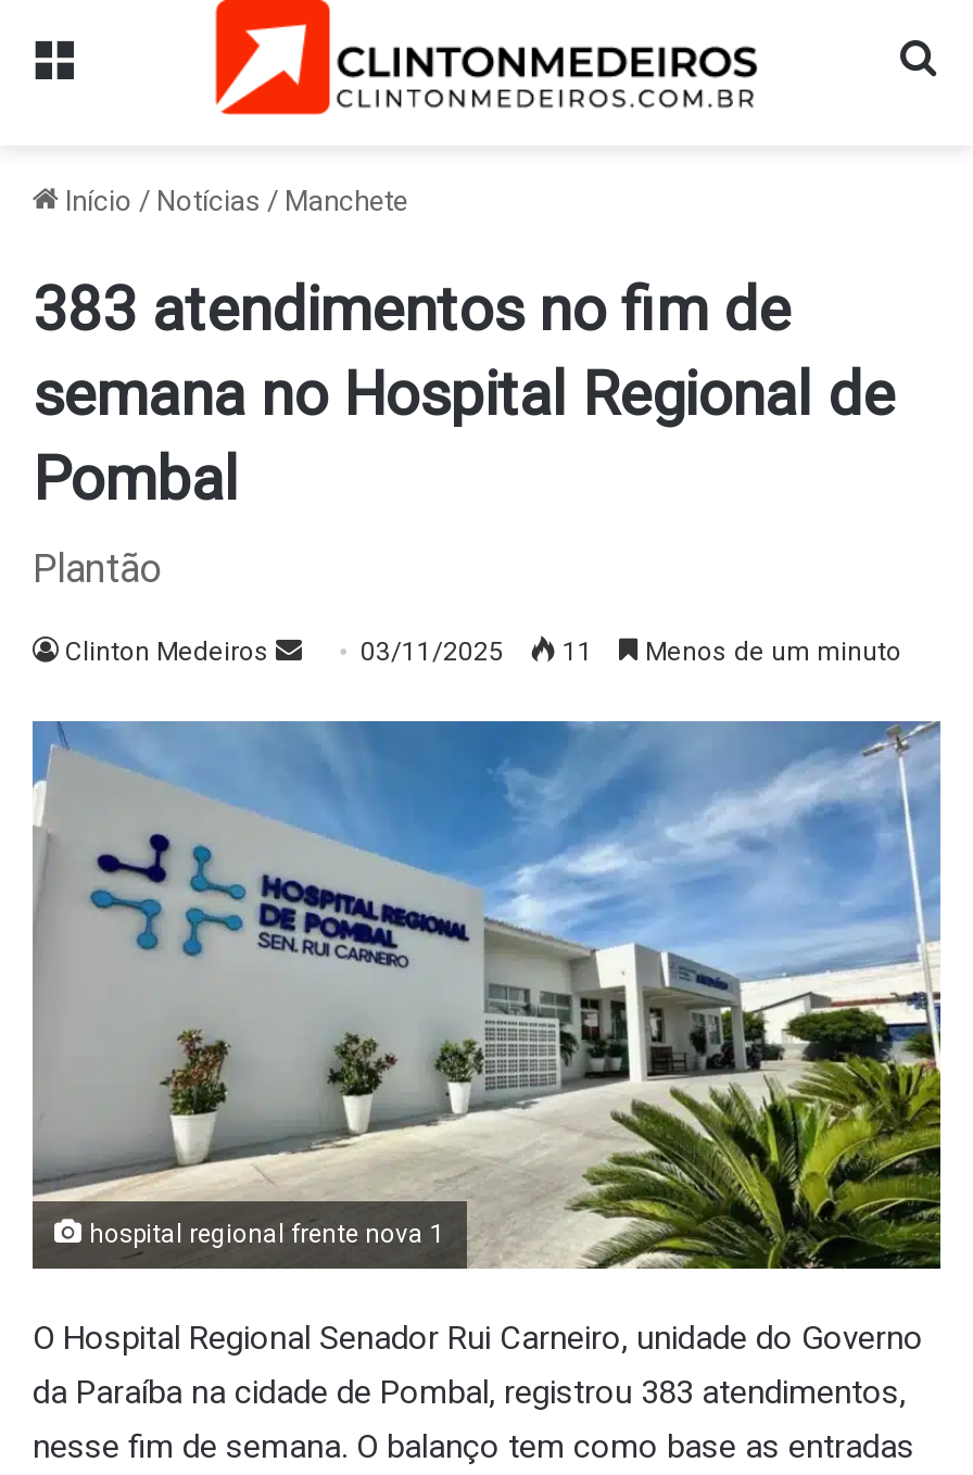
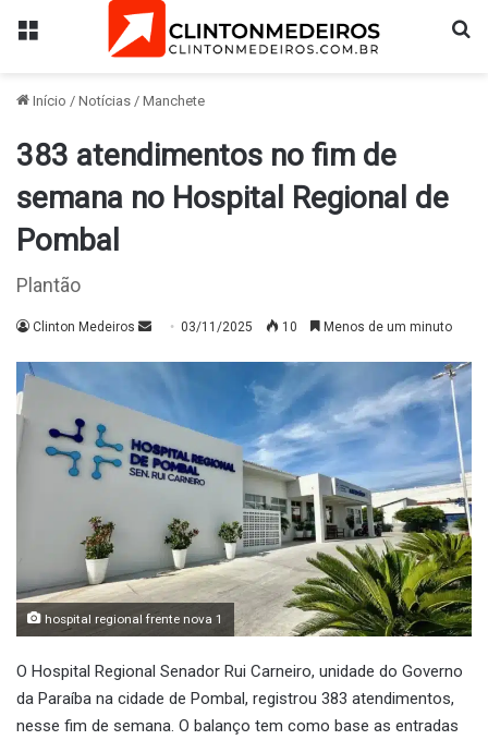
[556,636,593,666] 11 -> [279,319,297,334] 10

